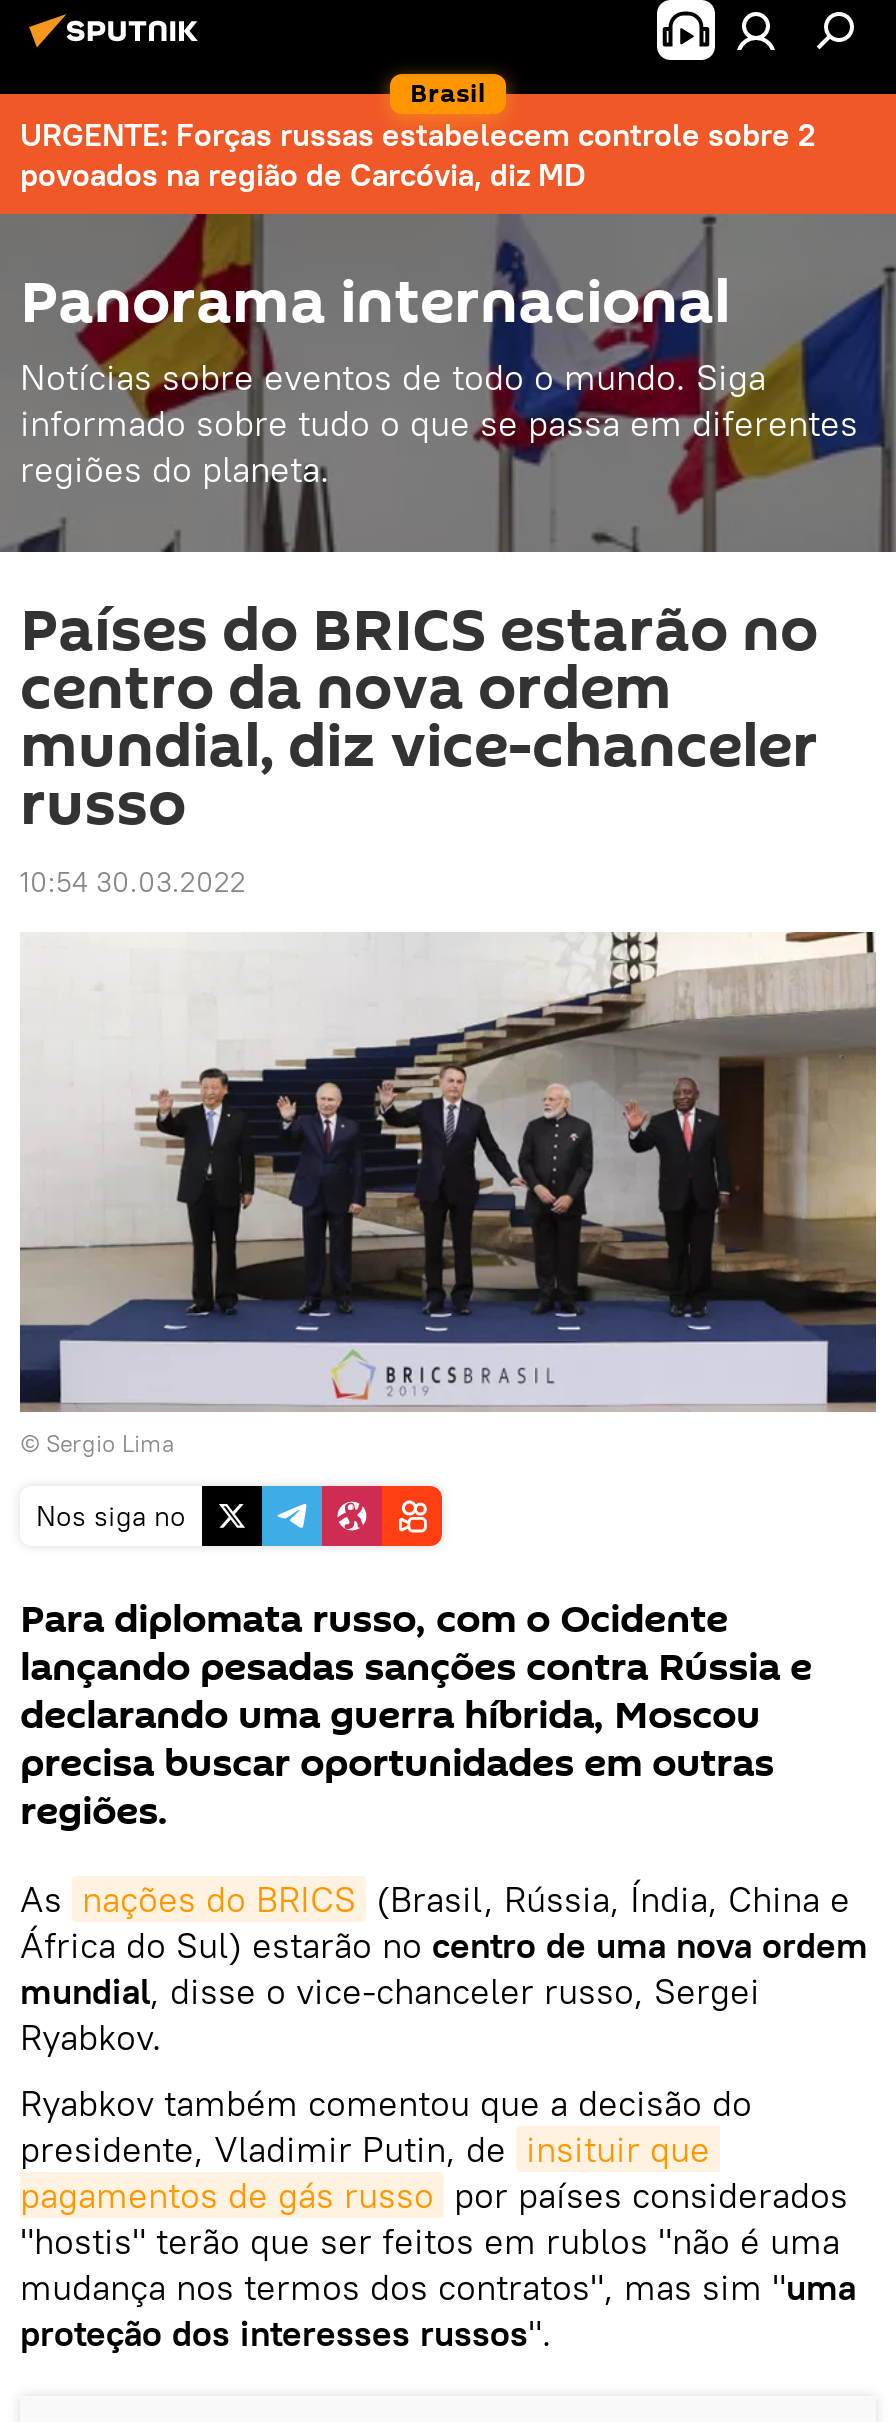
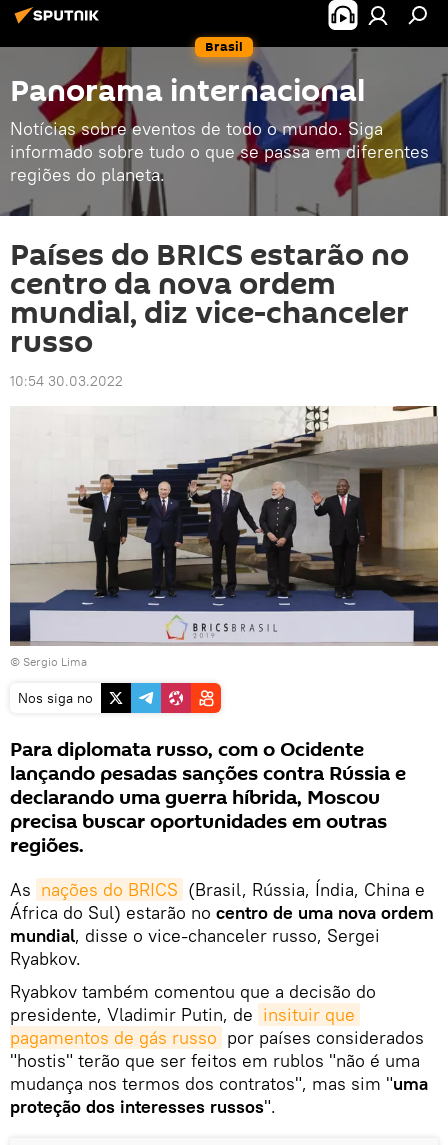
[20,114,816,194] URGENTE: Forças russas estabelecem controle sobre 2 | povoados na região de Carcóvia, diz MD -> none

